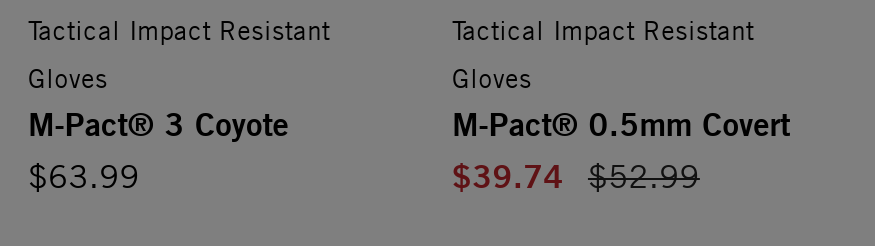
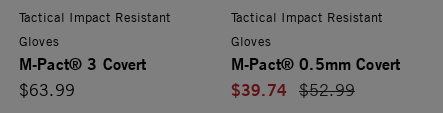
[28,102,289,144] M-Pact® 3 Coyote -> [19,53,147,74] M-Pact® 3 Covert

